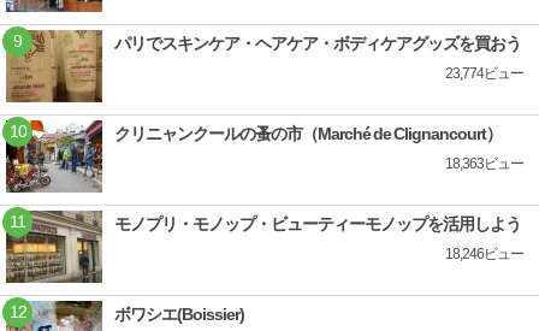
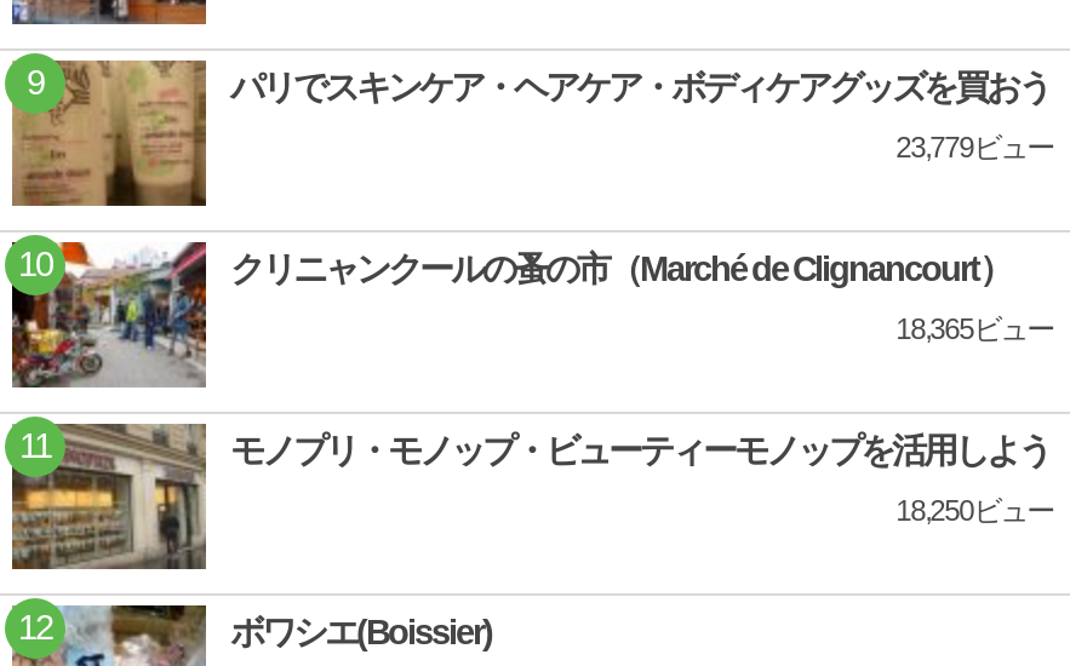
[445,65,523,82] 23,774ビュー -> [896,130,1053,164] 23,779ビュー
[445,155,523,172] 18,363ビュー -> [896,312,1053,346] 18,365ビュー
[445,245,523,262] 18,246ビュー -> [896,494,1053,527] 18,250ビュー

